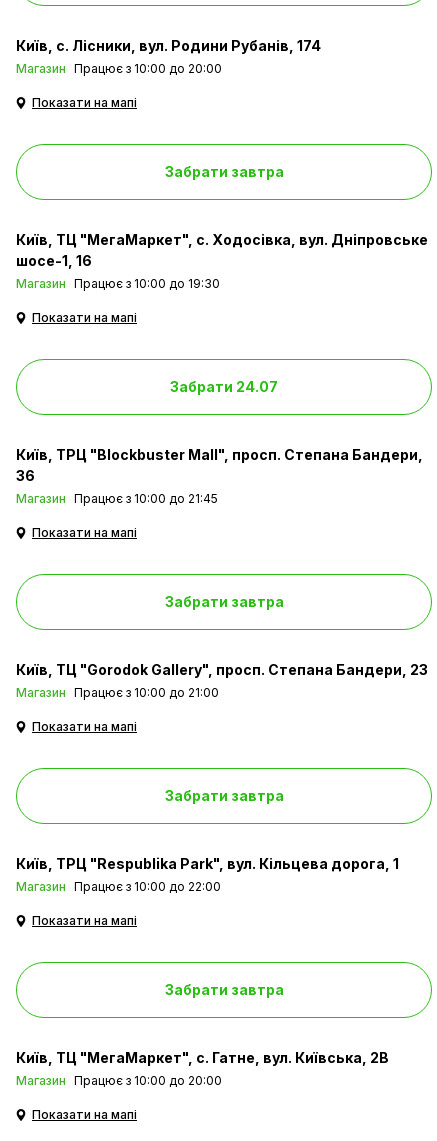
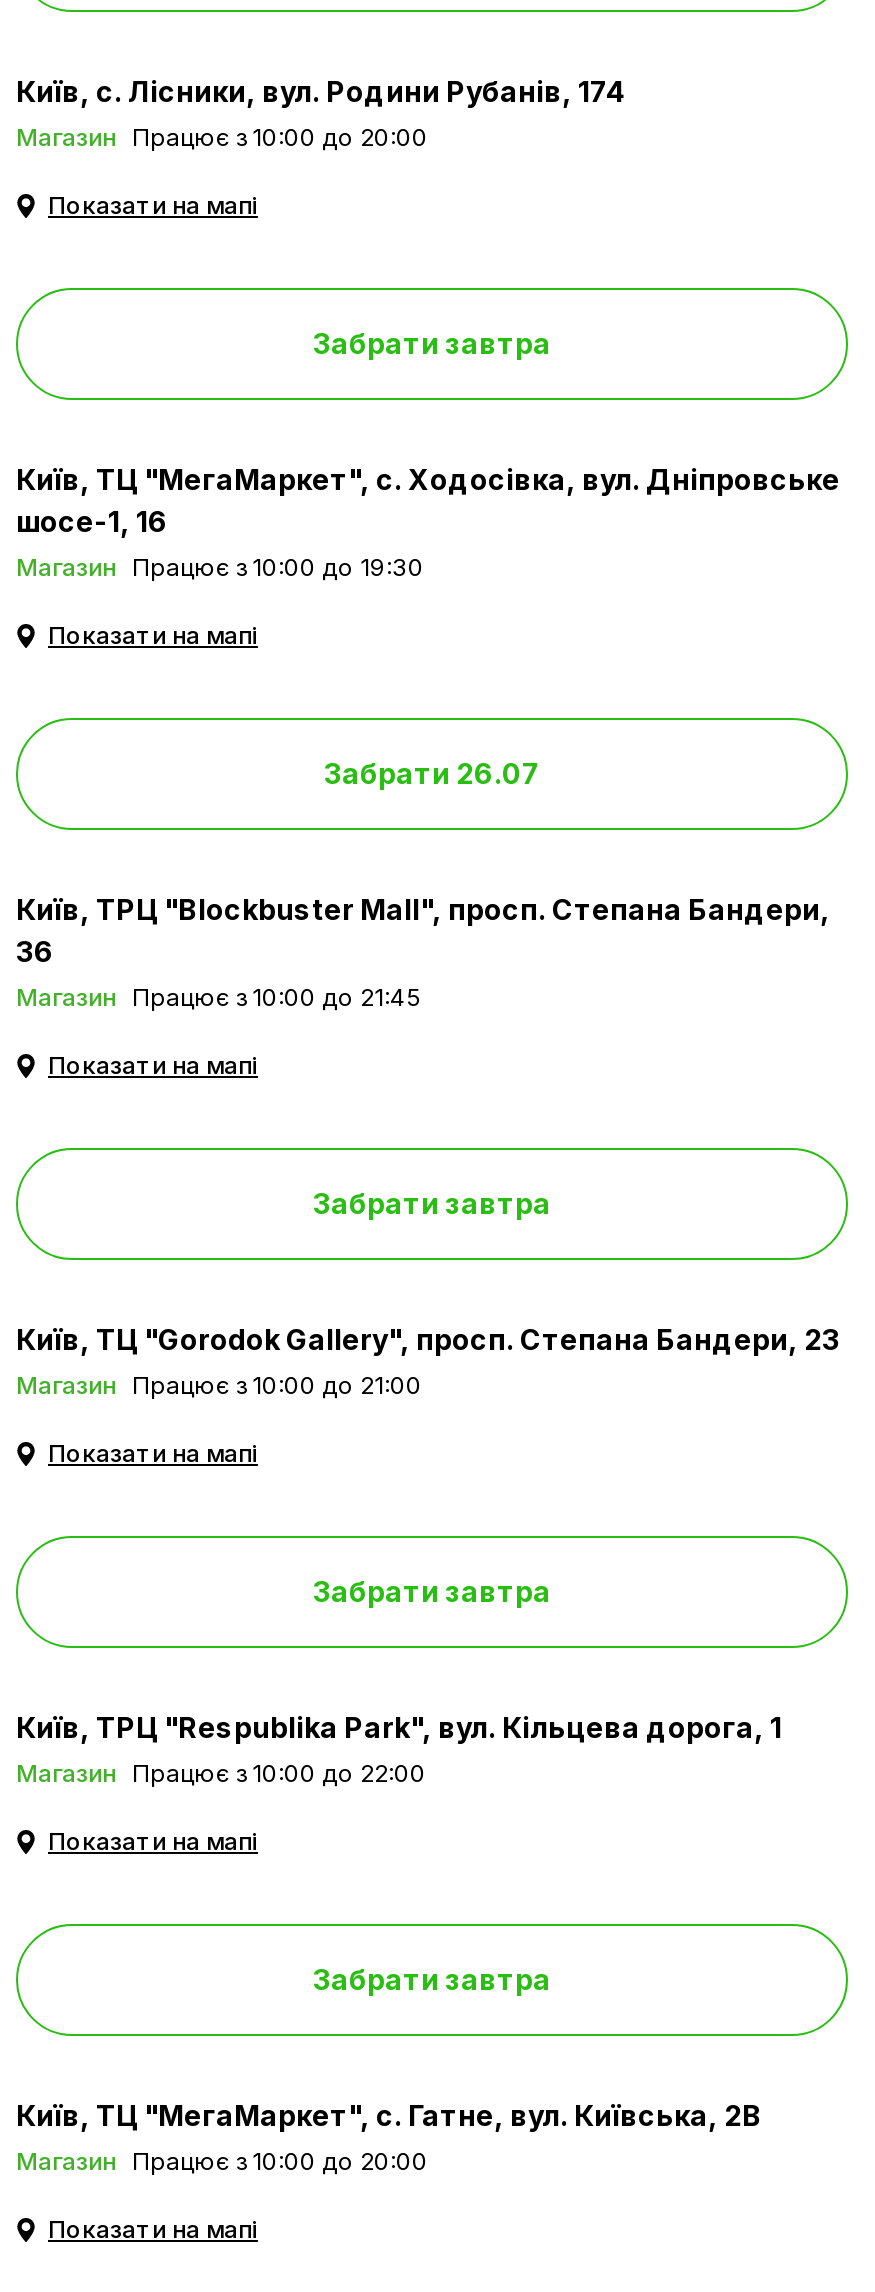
[170,378,278,395] Забрати 24.07 -> [324,757,540,791] Забрати 26.07

